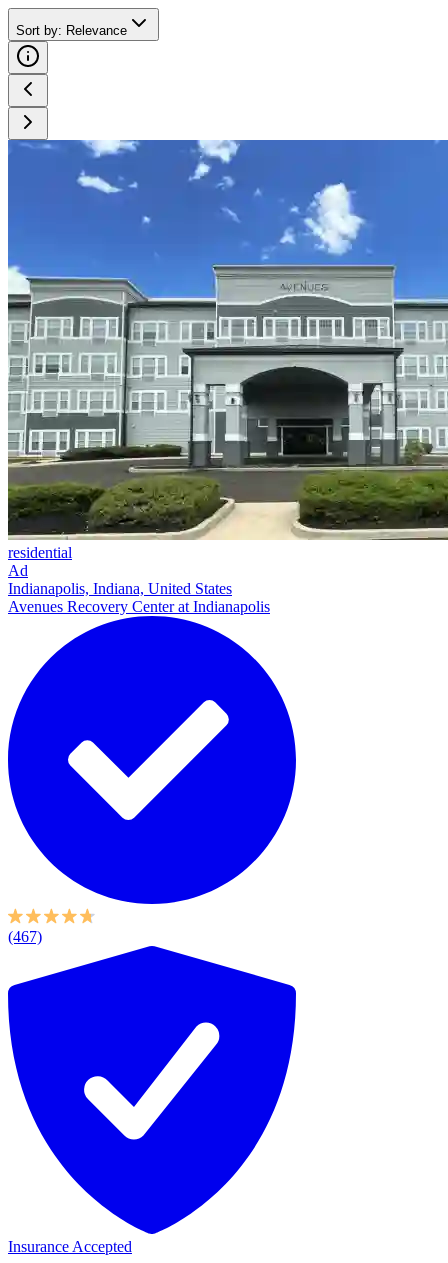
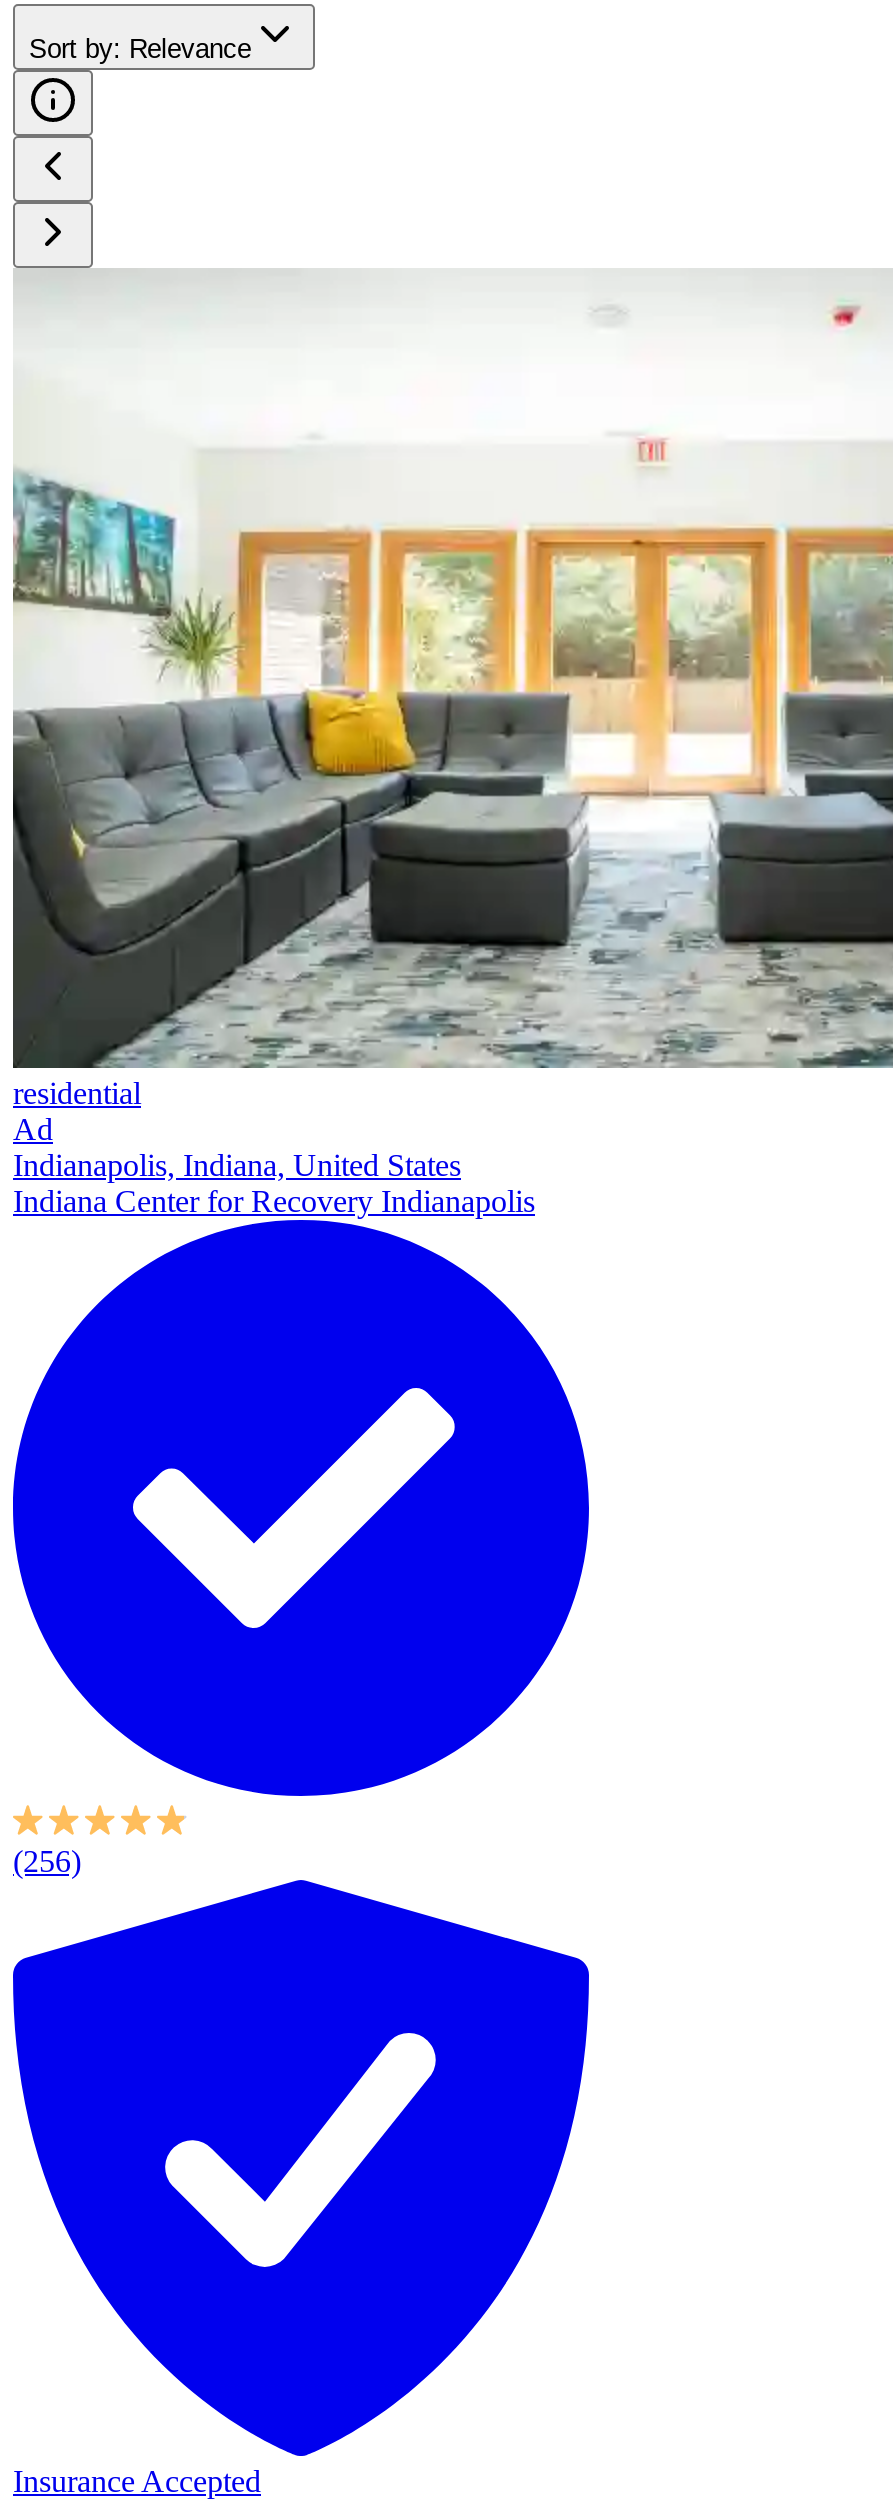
[7,139,445,541] [image] -> [13,268,887,1070] [image]
[8,598,270,615] Avenues Recovery Center at Indianapolis -> [13,1183,535,1217] Indiana Center for Recovery Indianapolis
[8,928,42,945] (467) -> [13,1843,81,1877] (256)

